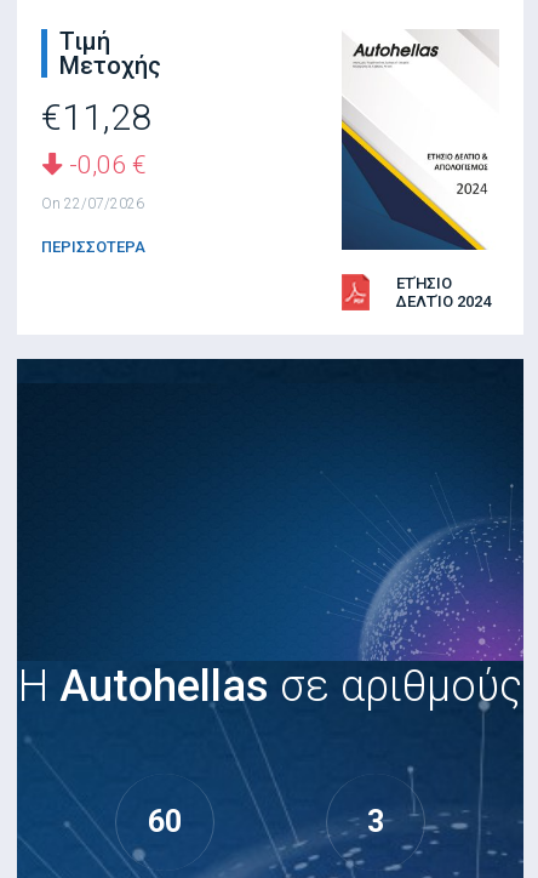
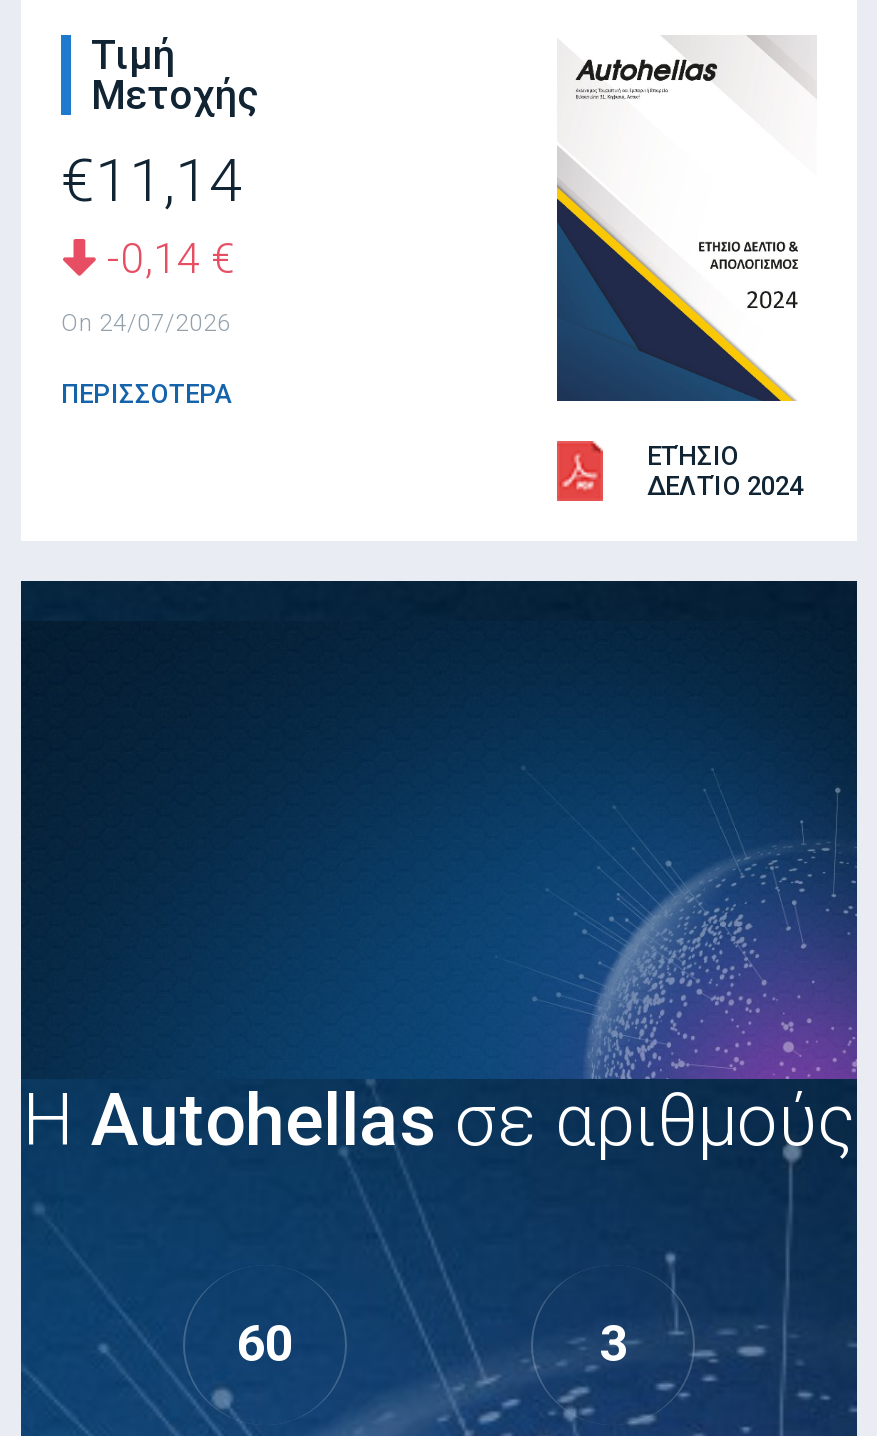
[41,96,151,138] €11,28 -> [61,145,243,215] €11,14
[63,150,147,179] -0,06 € -> [97,235,235,283] -0,14 €
[41,195,144,212] Οn 22/07/2026 -> [61,309,231,337] Οn 24/07/2026

